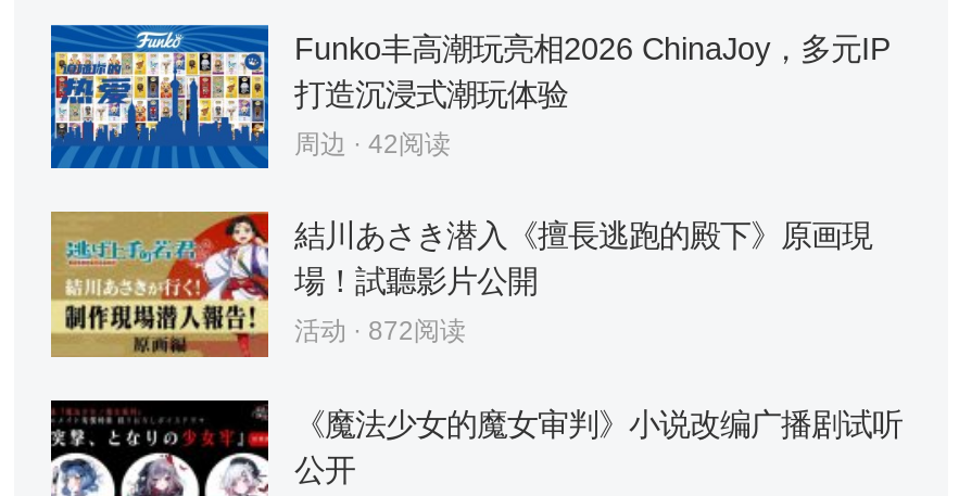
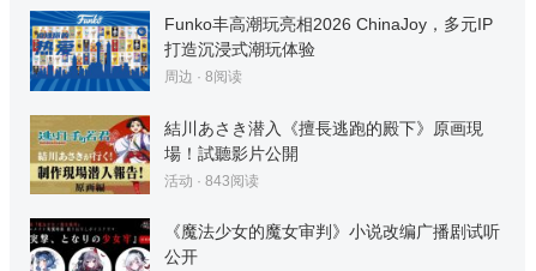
[294,129,451,159] 周边· 42阅读 -> [164,68,242,85] 周边· 8阅读
[294,317,466,347] 活动· 872阅读 -> [164,172,259,189] 活动· 843阅读

